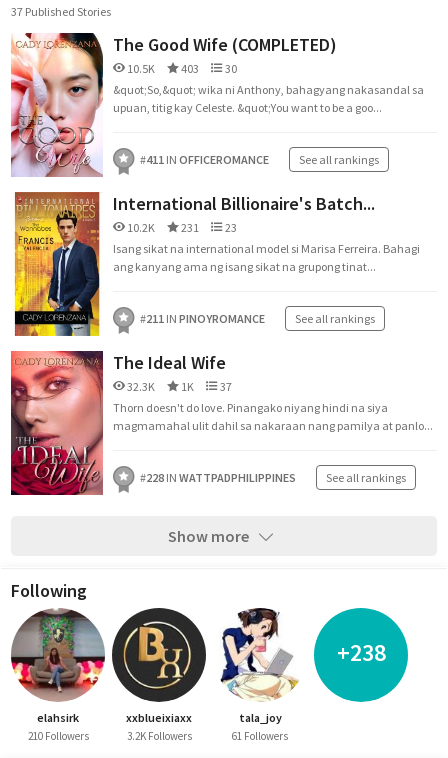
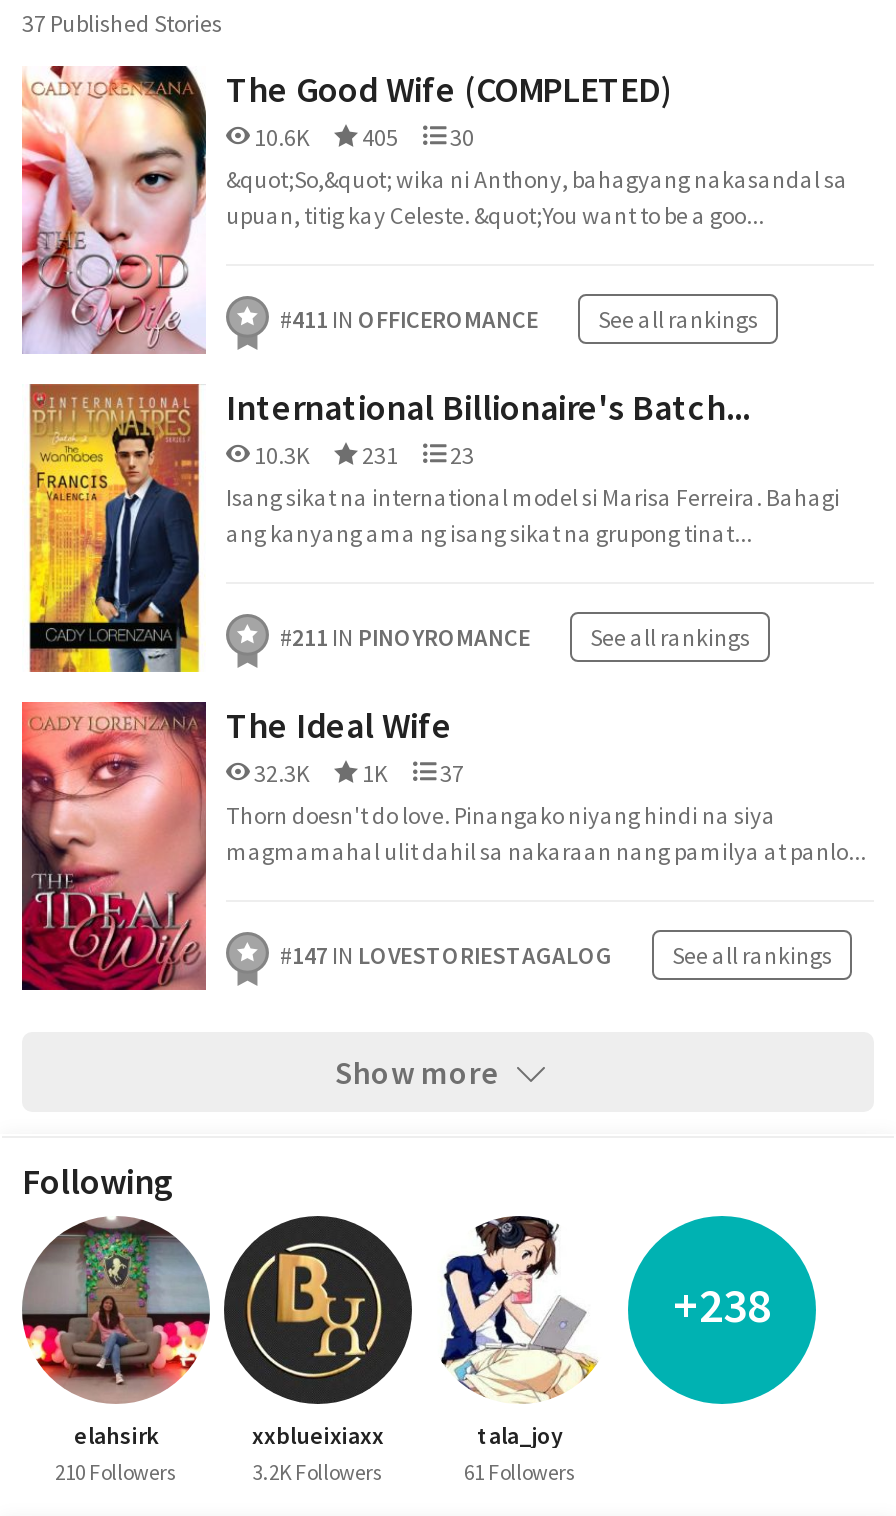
[125,61,201,76] 10.5K | 403 -> [250,122,402,152] 10.6K | 405
[125,220,237,235] 10.2K 231 23 -> [250,440,474,470] 10.3K 231 23
[140,470,296,485] #228 IN WATTPADPHILIPPINES -> [280,940,612,970] #147 IN LOVESTORIESTAGALOG

